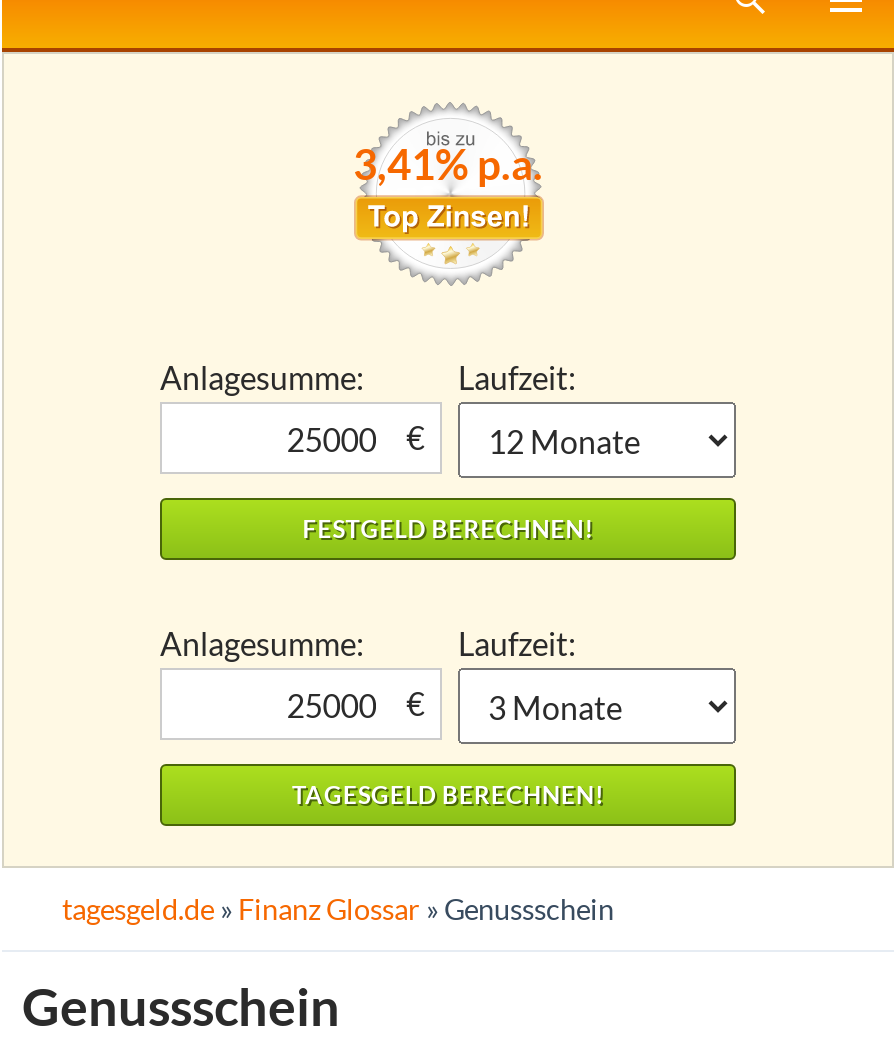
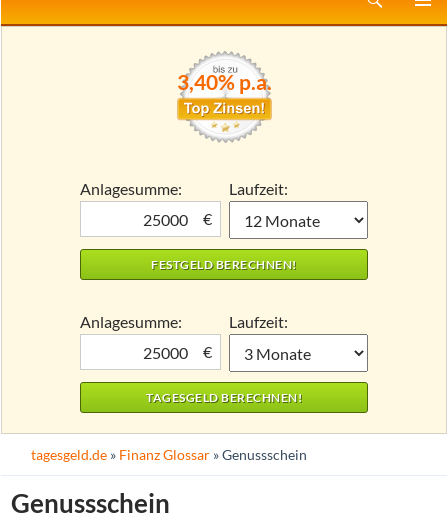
[353,137,543,187] 3,41% p.a. -> [176,69,271,94] 3,40% p.a.

